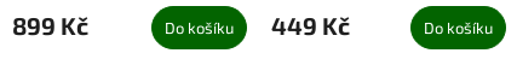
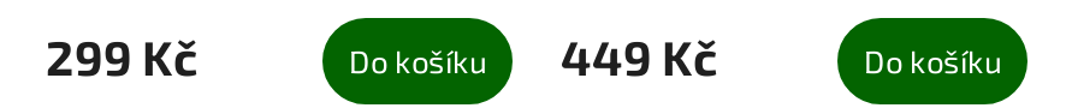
[12,11,88,40] 899 Kč -> [46,29,197,86] 299 Kč

